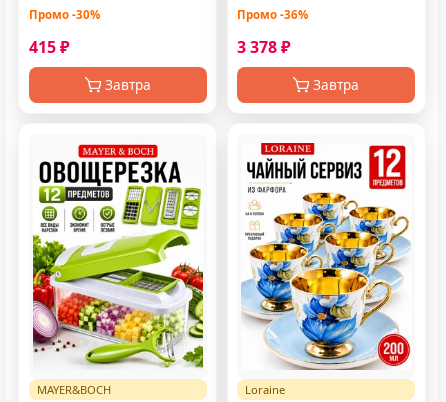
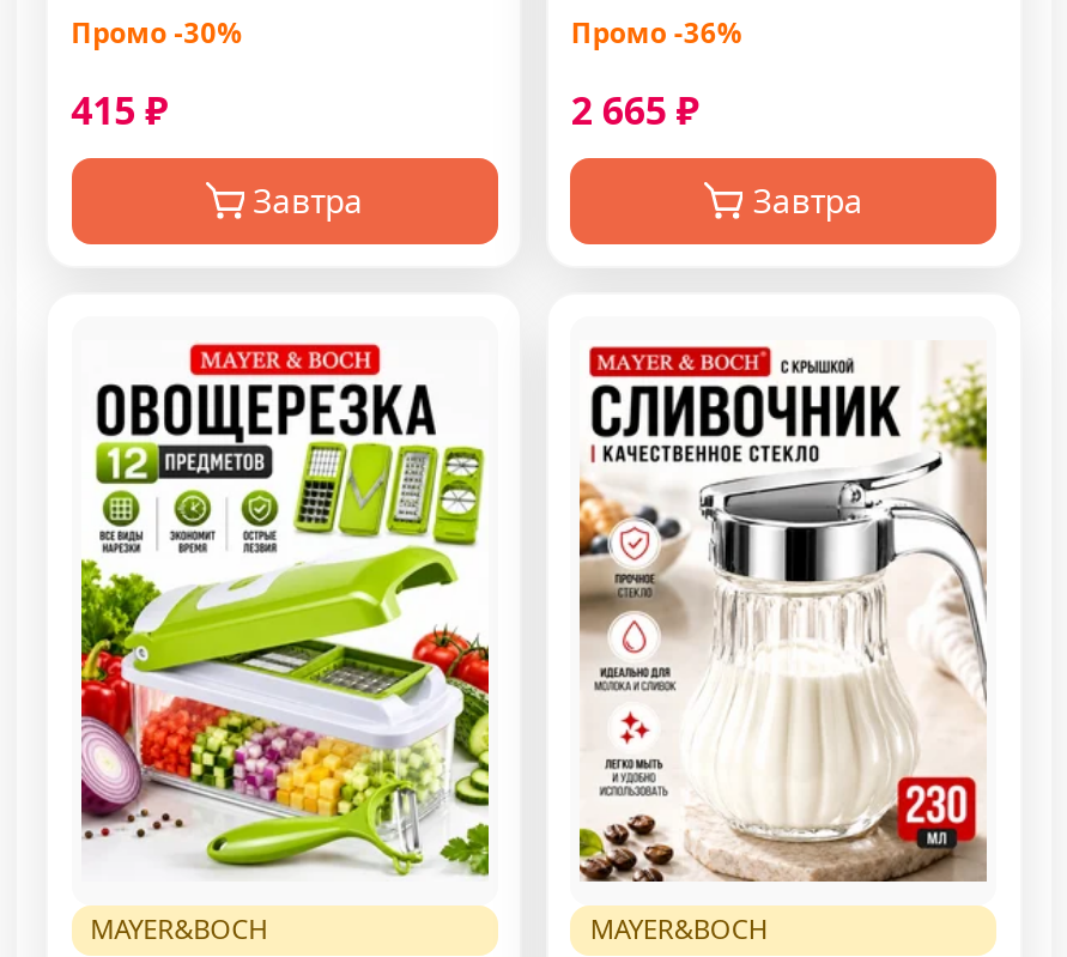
[237,36,291,58] 3 378 ₽ -> [571,83,700,136] 2 665 ₽
[241,142,411,397] [image] | Loraine -> [577,339,989,946] [image] | MAYER&BOCH

